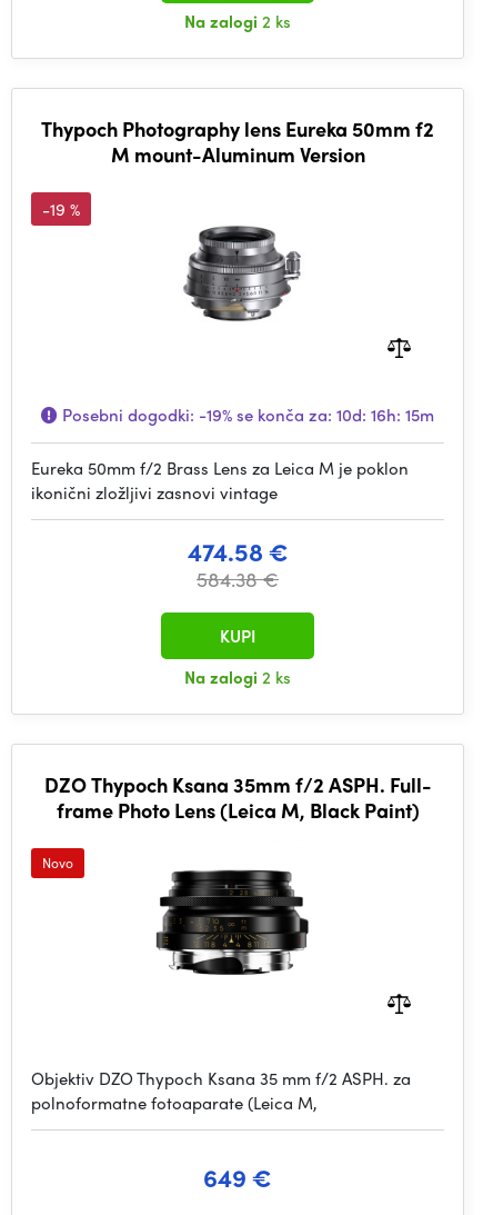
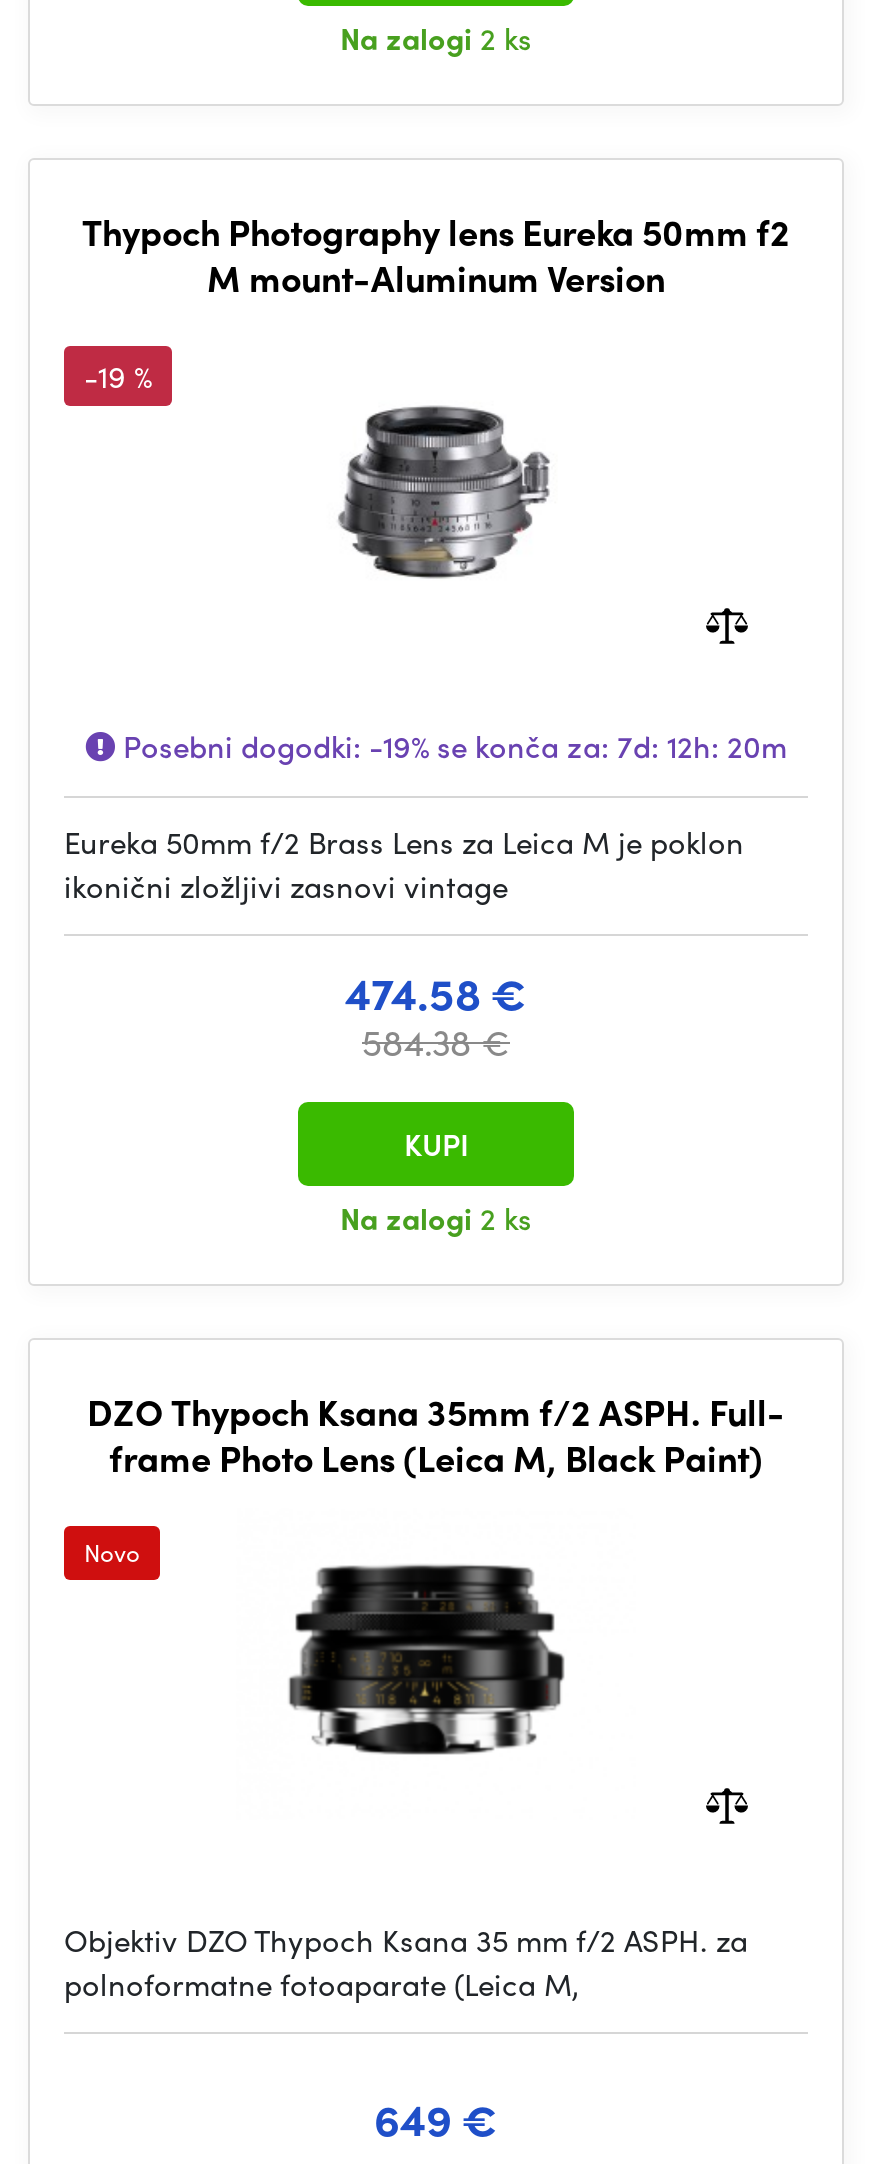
[58,402,434,427] Posebni dogodki: -19% se konča za: 10d: 16h: 15m -> [115,724,787,768] Posebni dogodki: -19% se konča za: 7d: 12h: 20m

